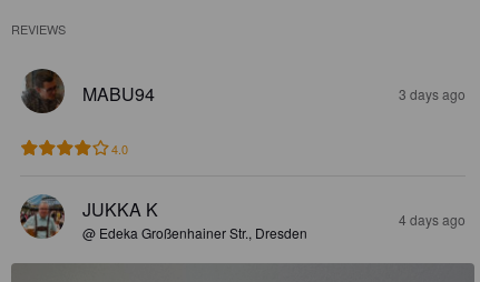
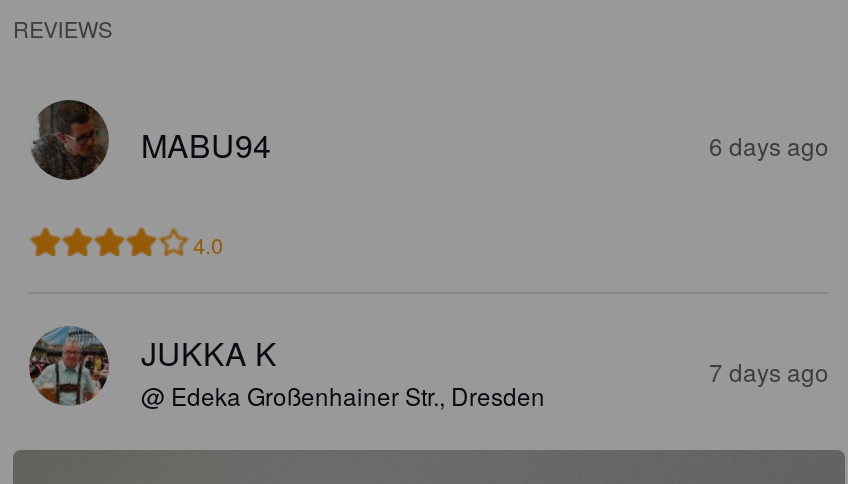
[399,84,466,103] 3 days ago -> [709,128,829,162] 6 days ago
[399,210,466,229] 4 days ago -> [709,354,829,388] 7 days ago

